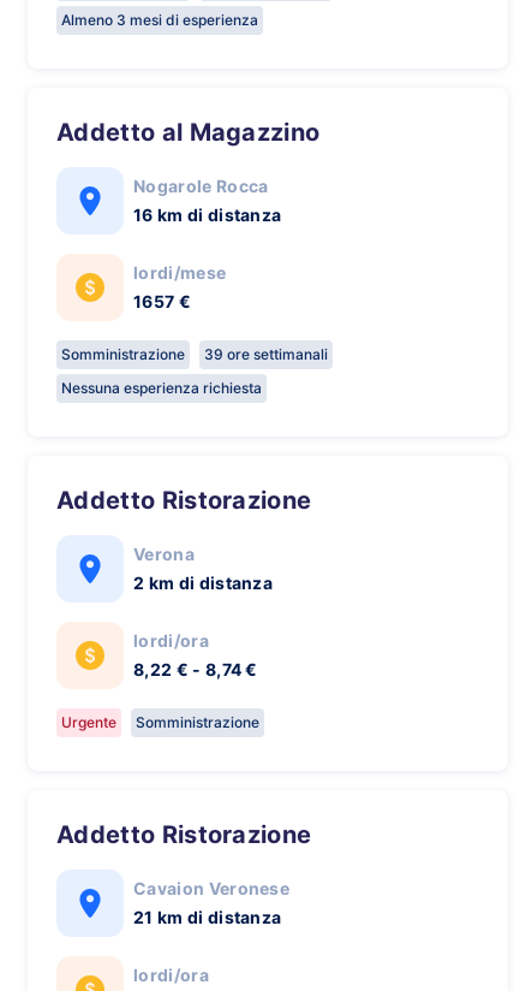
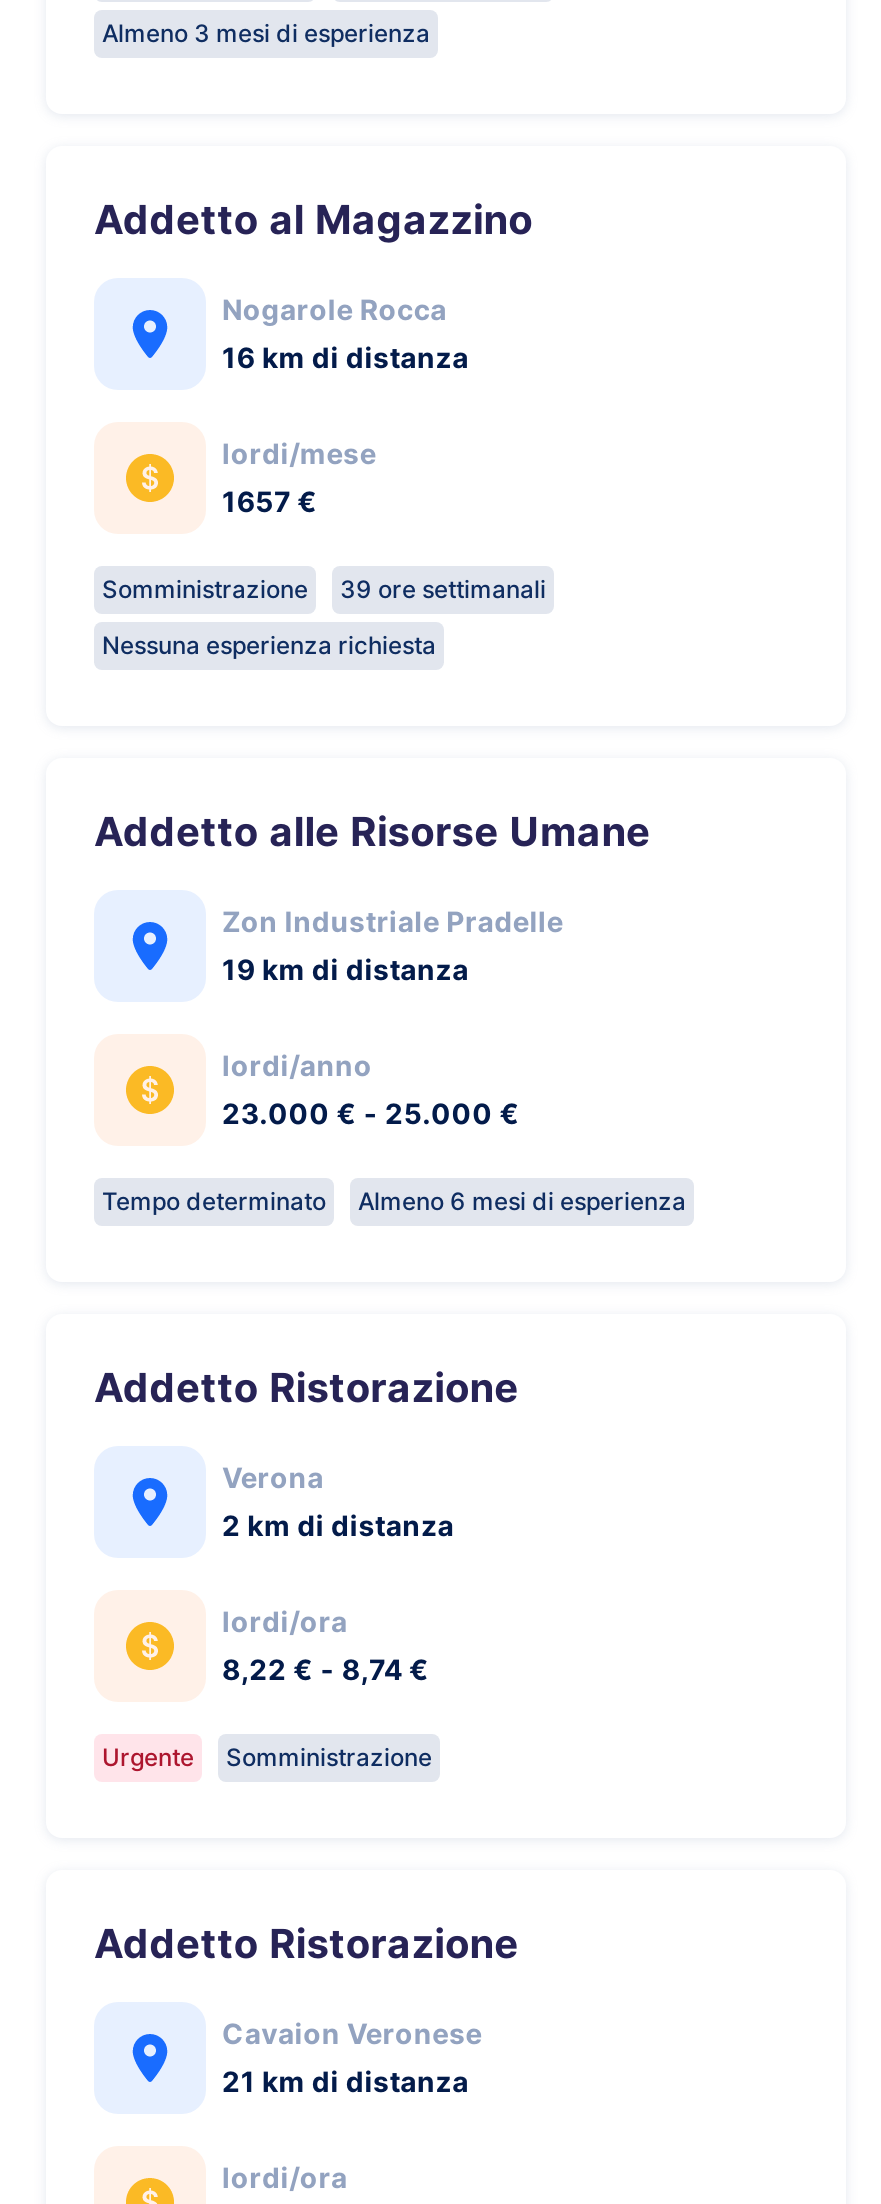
none -> [102,808,686,1216] Addetto alle Risorse Umane | Zon Industriale Pradelle | 19 km di distanza | lordi/anno | 23.000 € - 25.000 € | Tempo determinato | Almeno 6 mesi di esperienza

